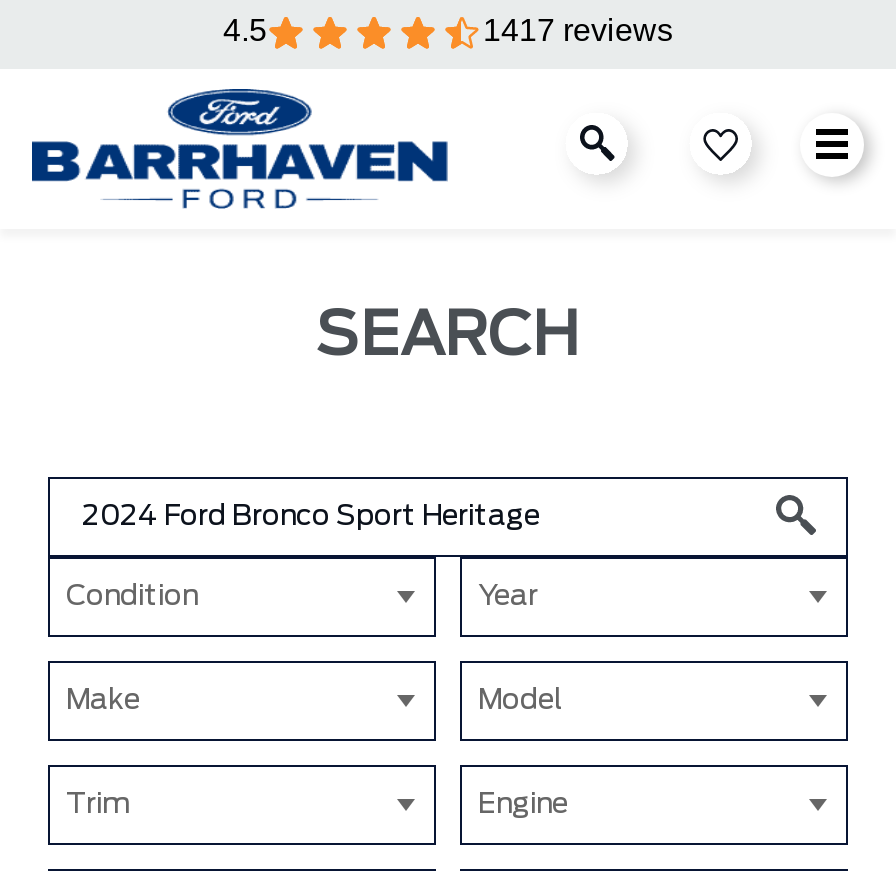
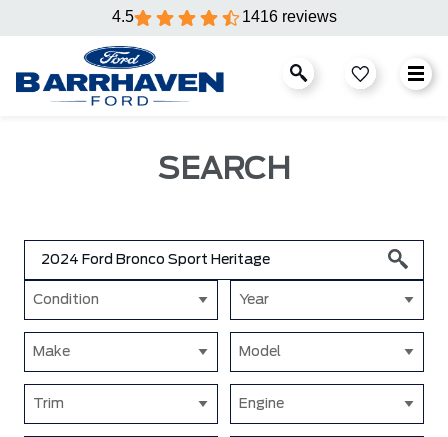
[483,13,673,47] 1417 reviews -> [241,8,336,25] 1416 reviews

